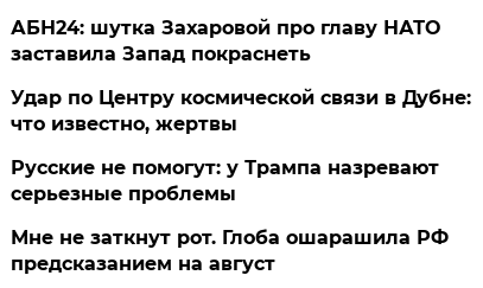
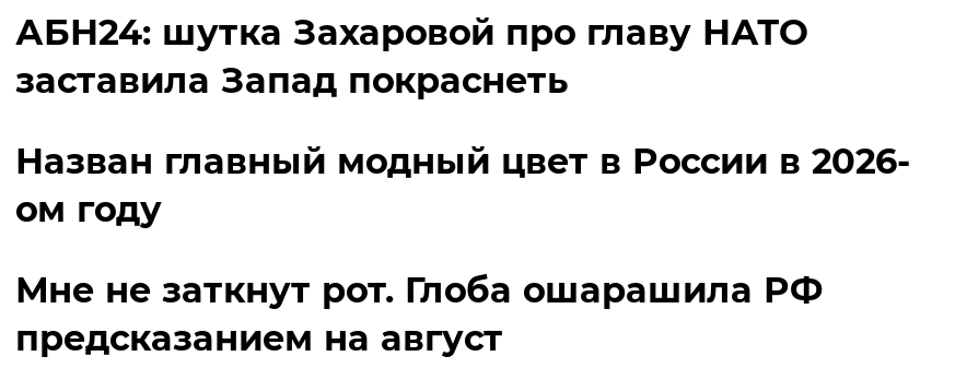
[11,86,472,205] Удар по Центру космической связи в Дубне: | что известно, жертвы | Русские не помогут: у Трампа назревают | серьезные проблемы -> [15,140,910,230] Назван главный модный цвет в России в 2026- | ом году

